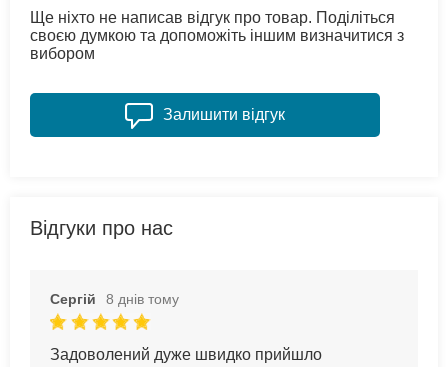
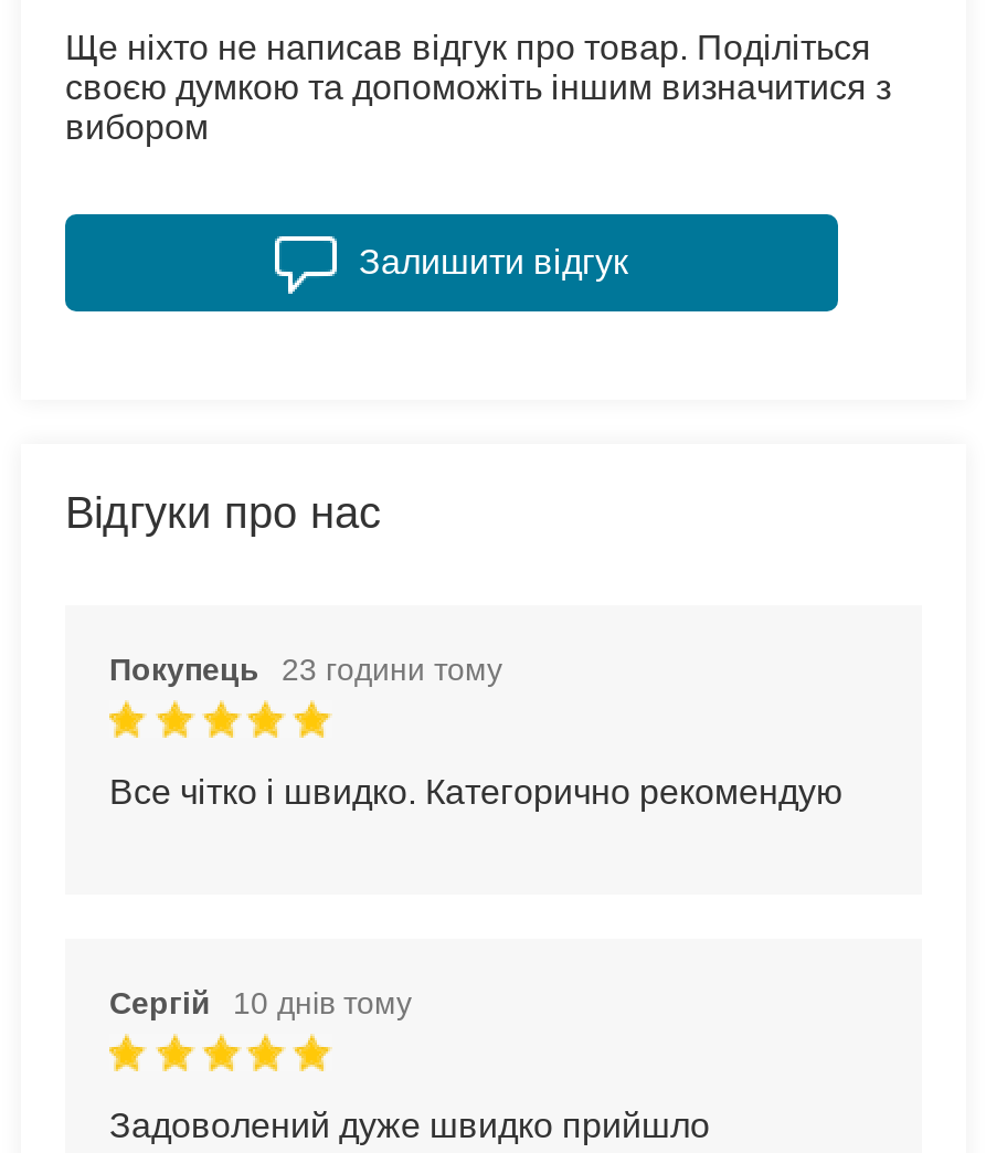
none -> [109,651,842,810] Покупець | 23 години тому | Все чітко і швидко. Категорично рекомендую
[50,291,179,307] Сергій 8 днів тому -> [109,984,412,1020] Сергій 10 днів тому

